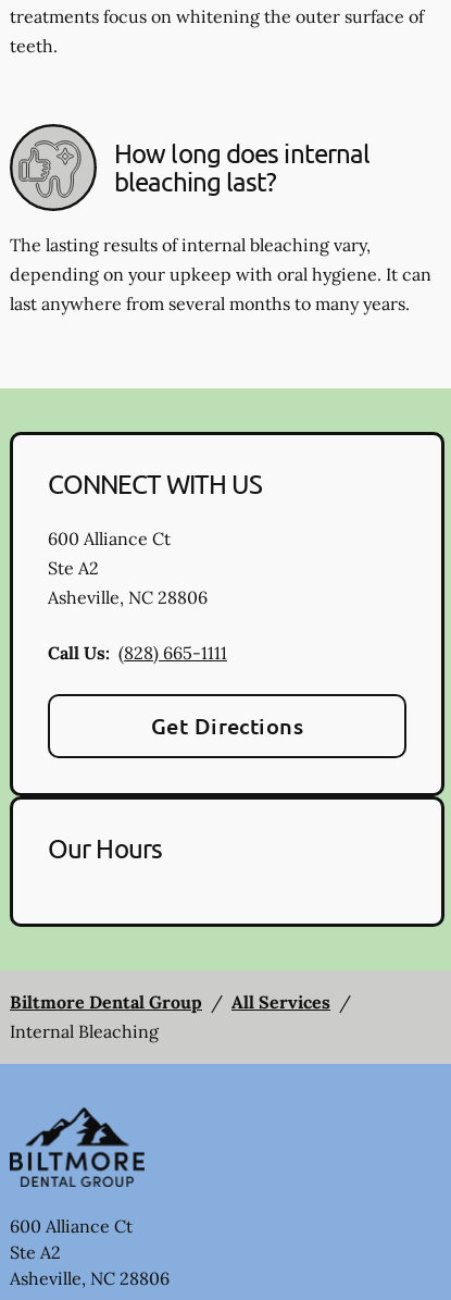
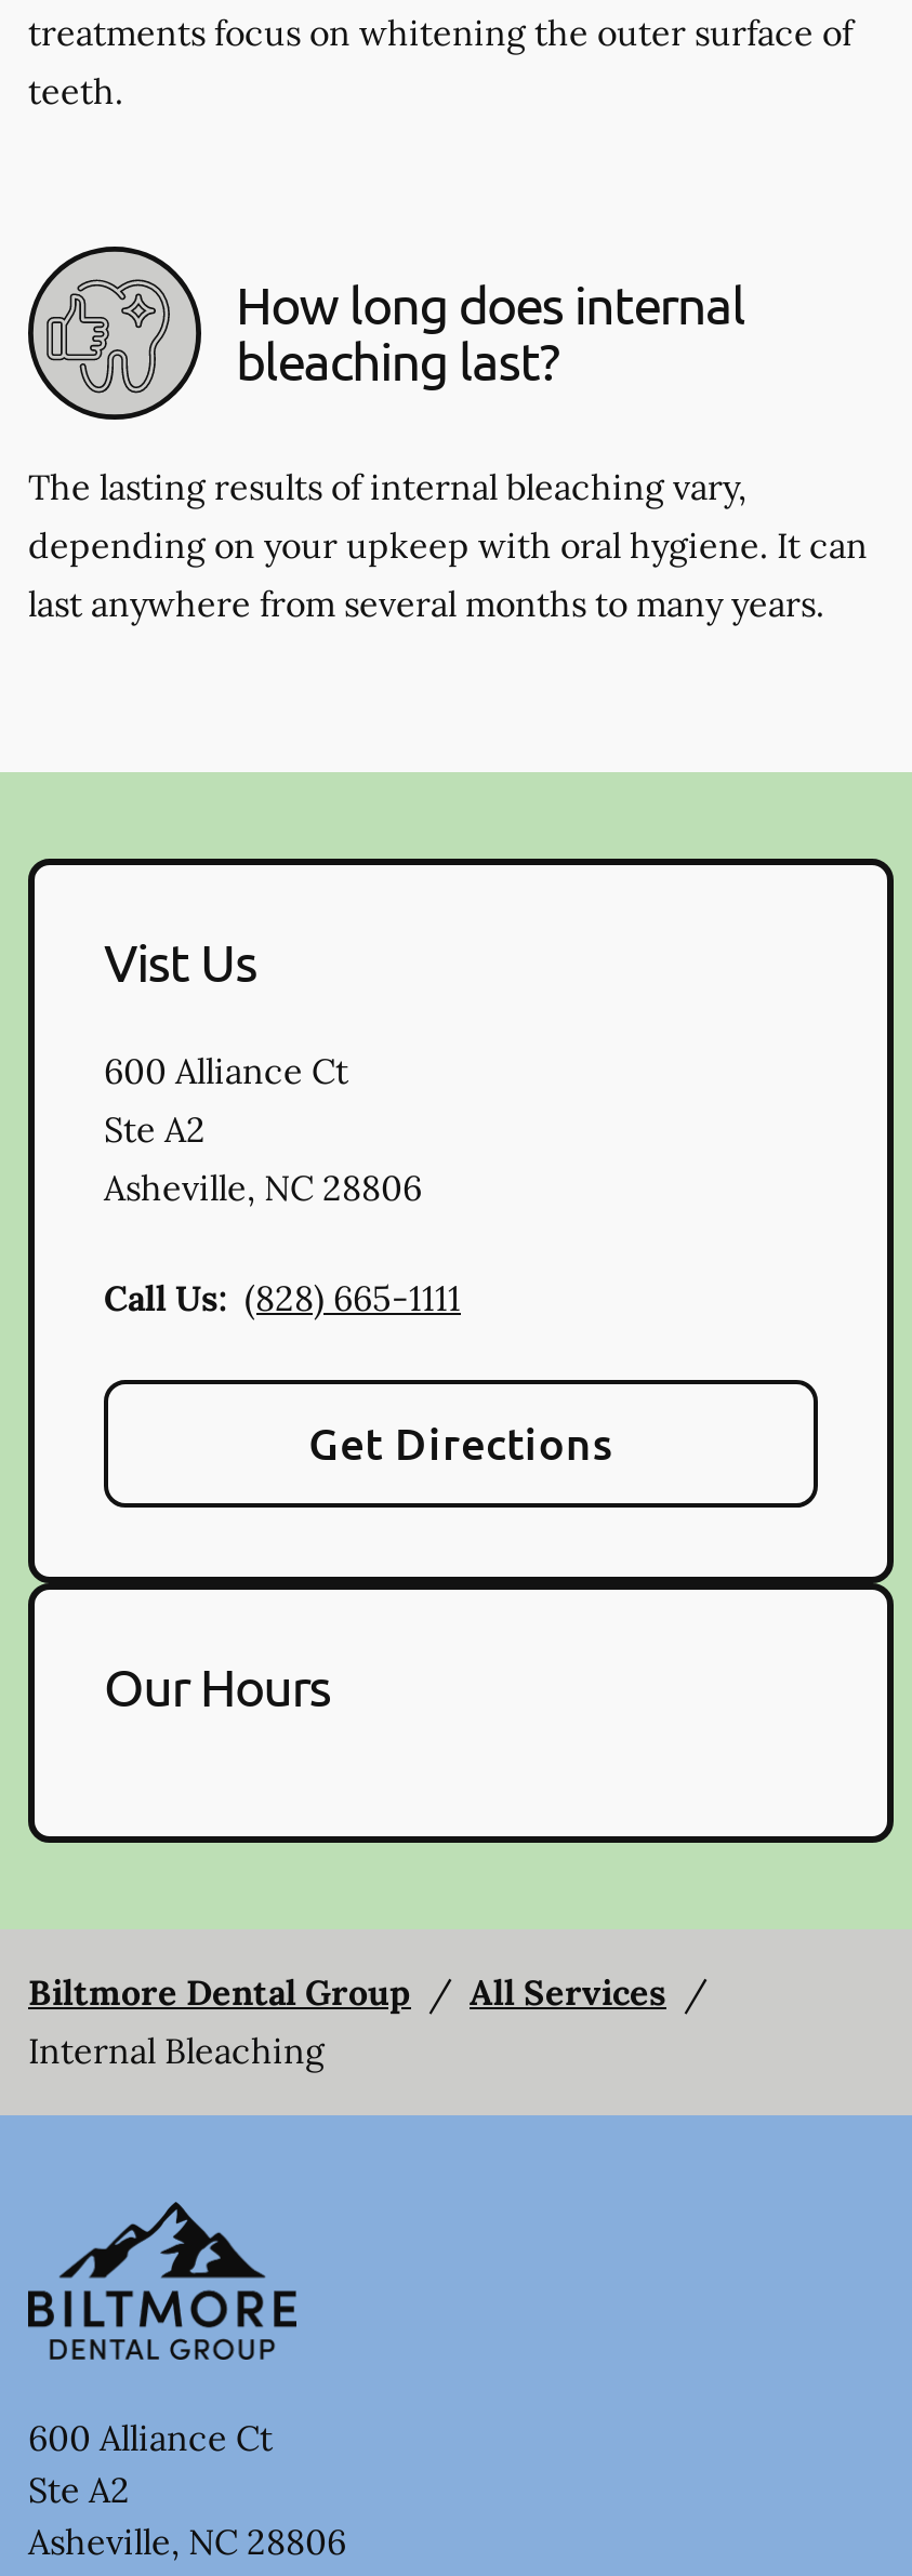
[48,468,262,499] CONNECT WITH US -> [104,930,257,993] Vist Us

